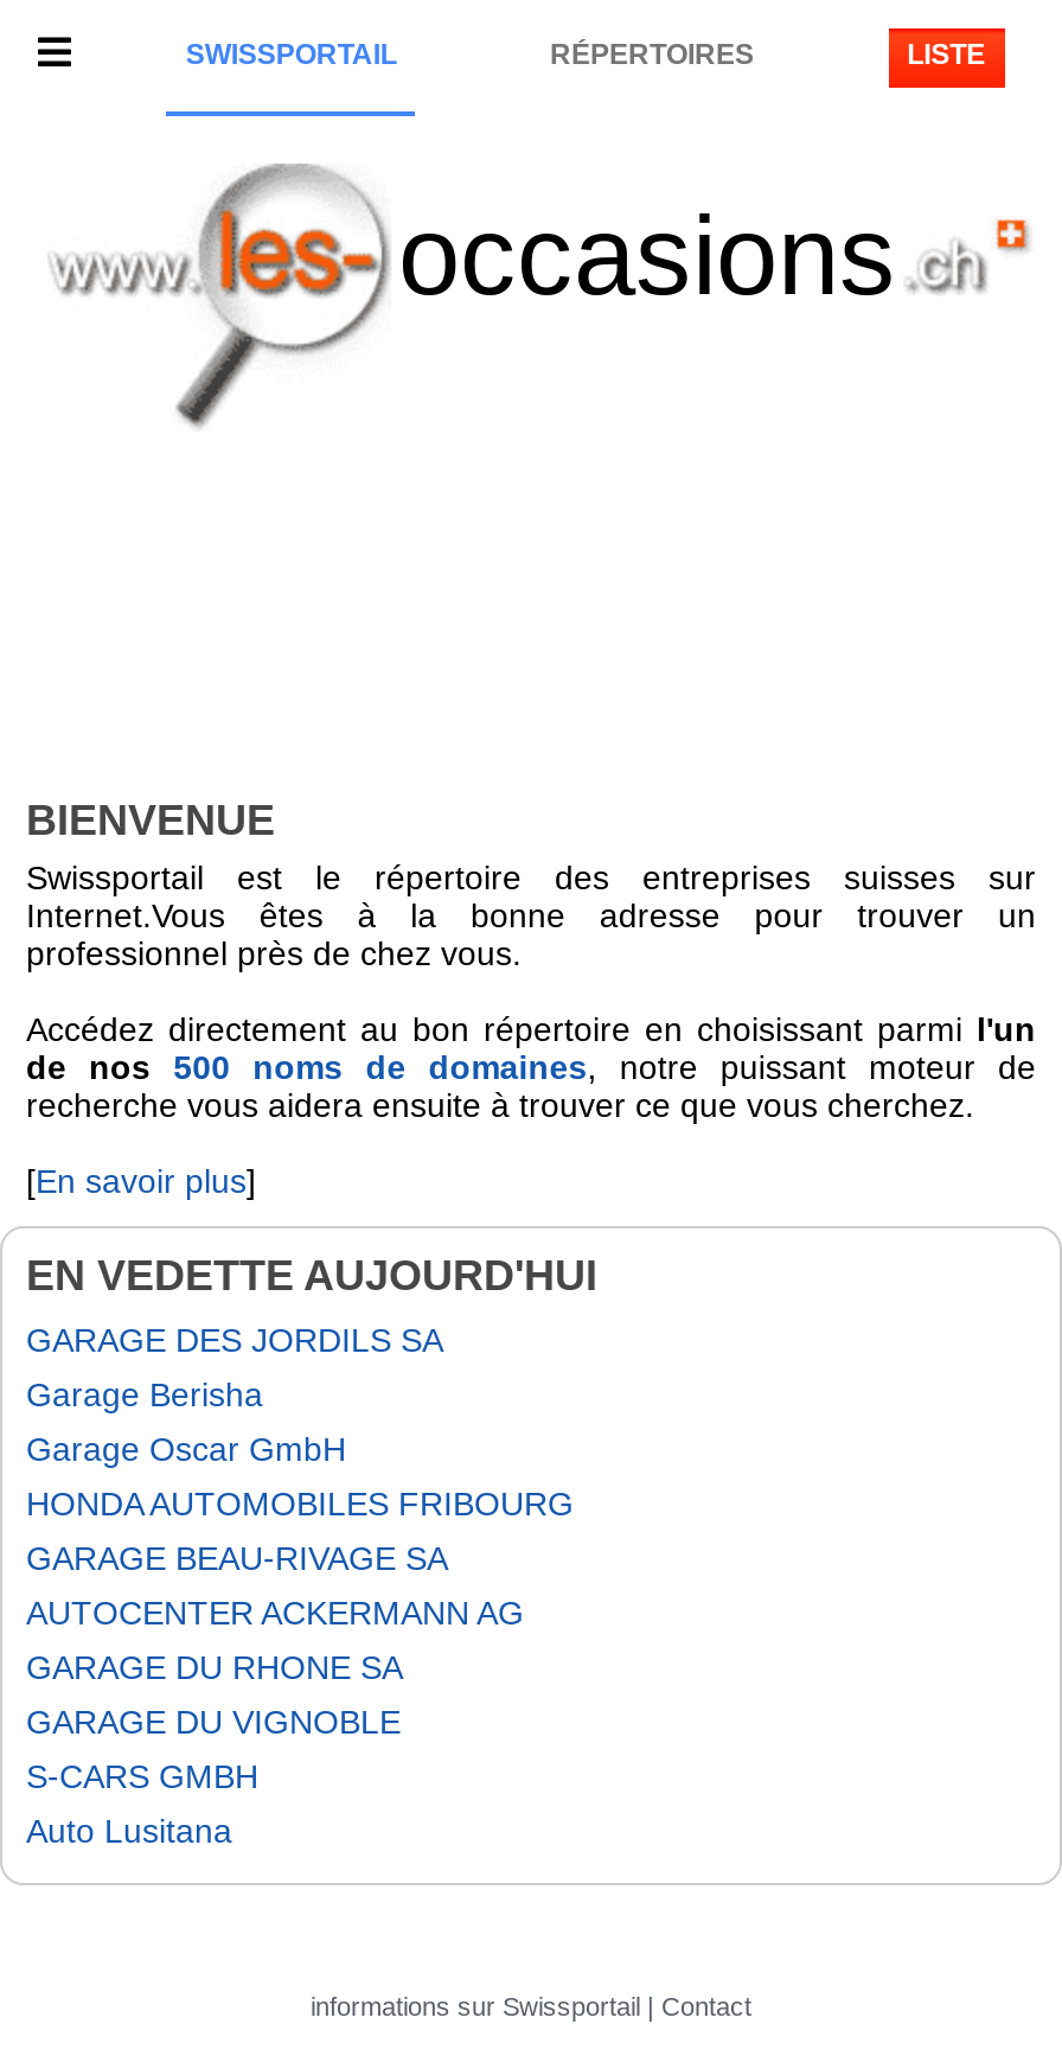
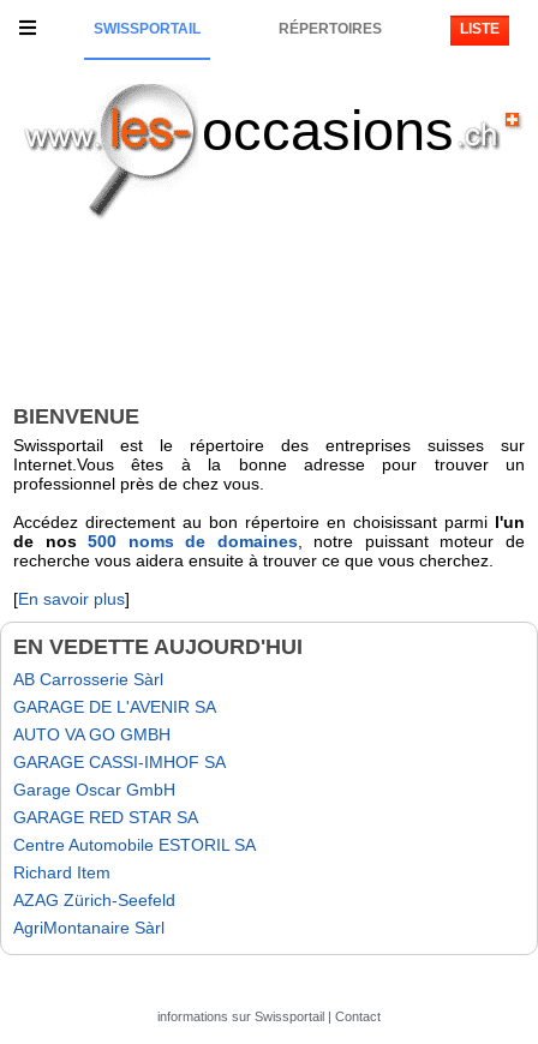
[26,1321,443,1413] GARAGE DES JORDILS SA | Garage Berisha -> [13,670,226,772] AB Carrosserie Sàrl | GARAGE DE L'AVENIR SA | AUTO VA GO GMBH | GARAGE CASSI-IMHOF SA
moved [26,1430,346,1468] -> [13,780,175,799]: Garage Oscar GmbH
[26,1485,574,1850] HONDA AUTOMOBILES FRIBOURG | GARAGE BEAU-RIVAGE SA | AUTOCENTER ACKERMANN AG | GARAGE DU RHONE SA | GARAGE DU VIGNOBLE | S-CARS GMBH | Auto Lusitana -> [13,808,256,937] GARAGE RED STAR SA | Centre Automobile ESTORIL SA | Richard Item | AZAG Zürich-Seefeld | AgriMontanaire Sàrl

